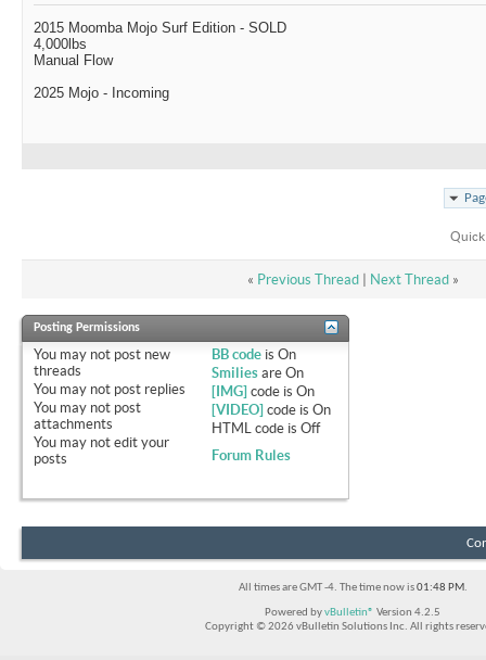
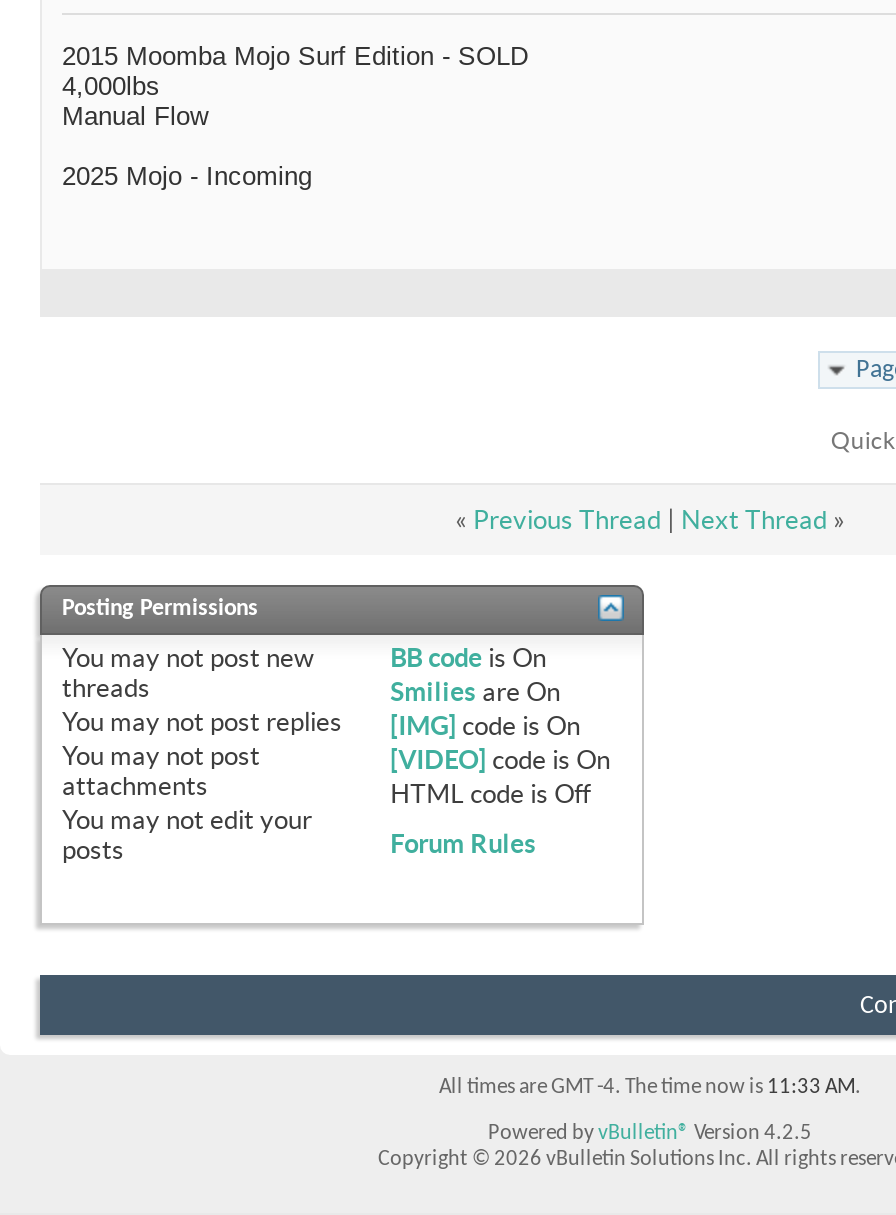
[238,582,467,594] All times are GMT -4. The time now is 01:48 PM. -> [439,1077,861,1099] All times are GMT -4. The time now is 11:33 AM.

